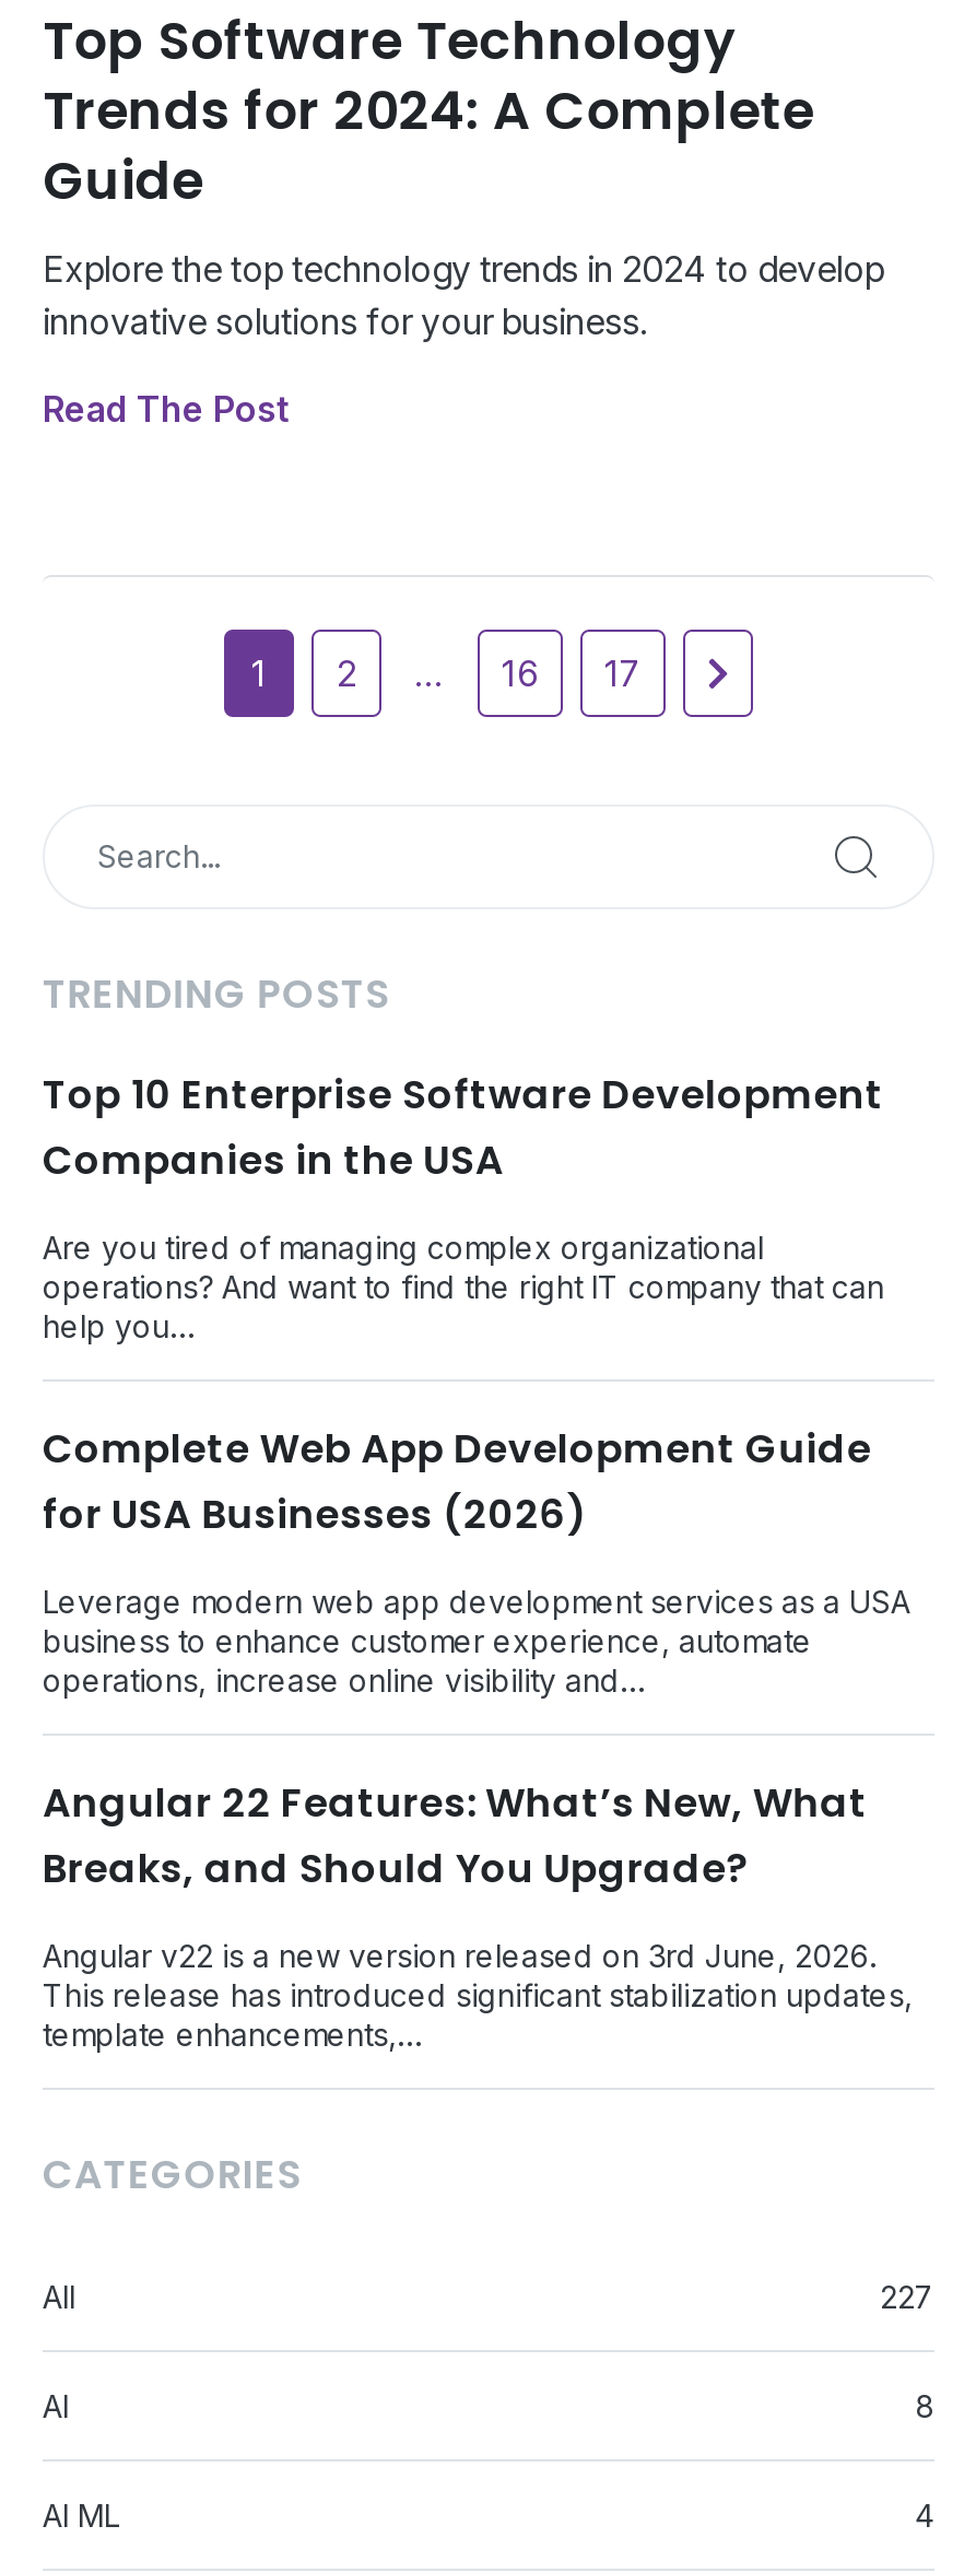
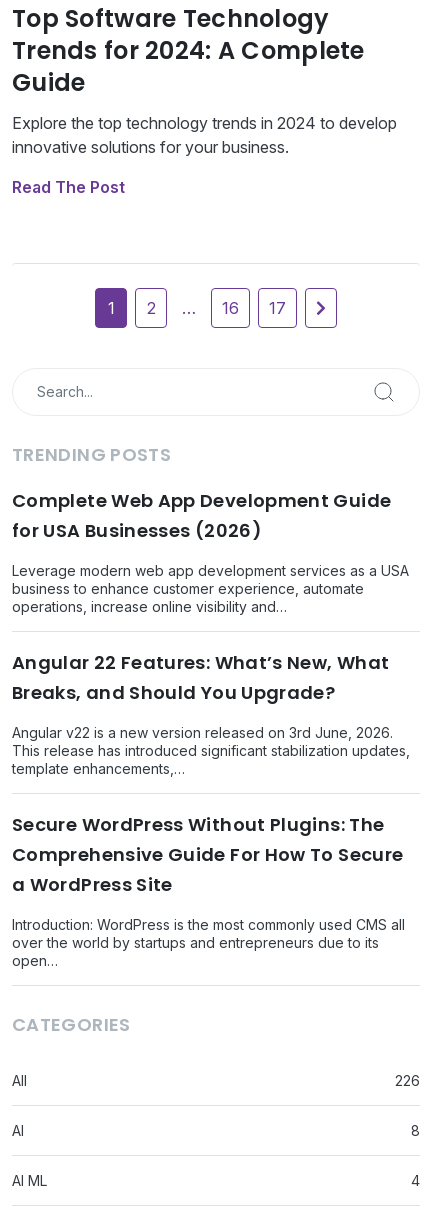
[43,1066,884,1343] Top 10 Enterprise Software Development | Companies in the USA | Are you tired of managing complex organizational | operations? And want to find the right IT company that can | help you… -> none
moved [43,1420,913,2052] -> [12,487,410,776]: Complete Web App Development Guide | for USA Businesses (2026) | Leverage modern web app development services as a USA | ... | This release has introduced significant stabilization updates, | template enhancements,…
none -> [12,811,405,968] Secure WordPress Without Plugins: The | Comprehensive Guide For How To Secure | a WordPress Site | Introduction: WordPress is the most commonly used CMS all | over the world by startups and entrepreneurs due to its | open…
[880,2277,934,2314] 227 -> [395,1071,420,1088] 226

